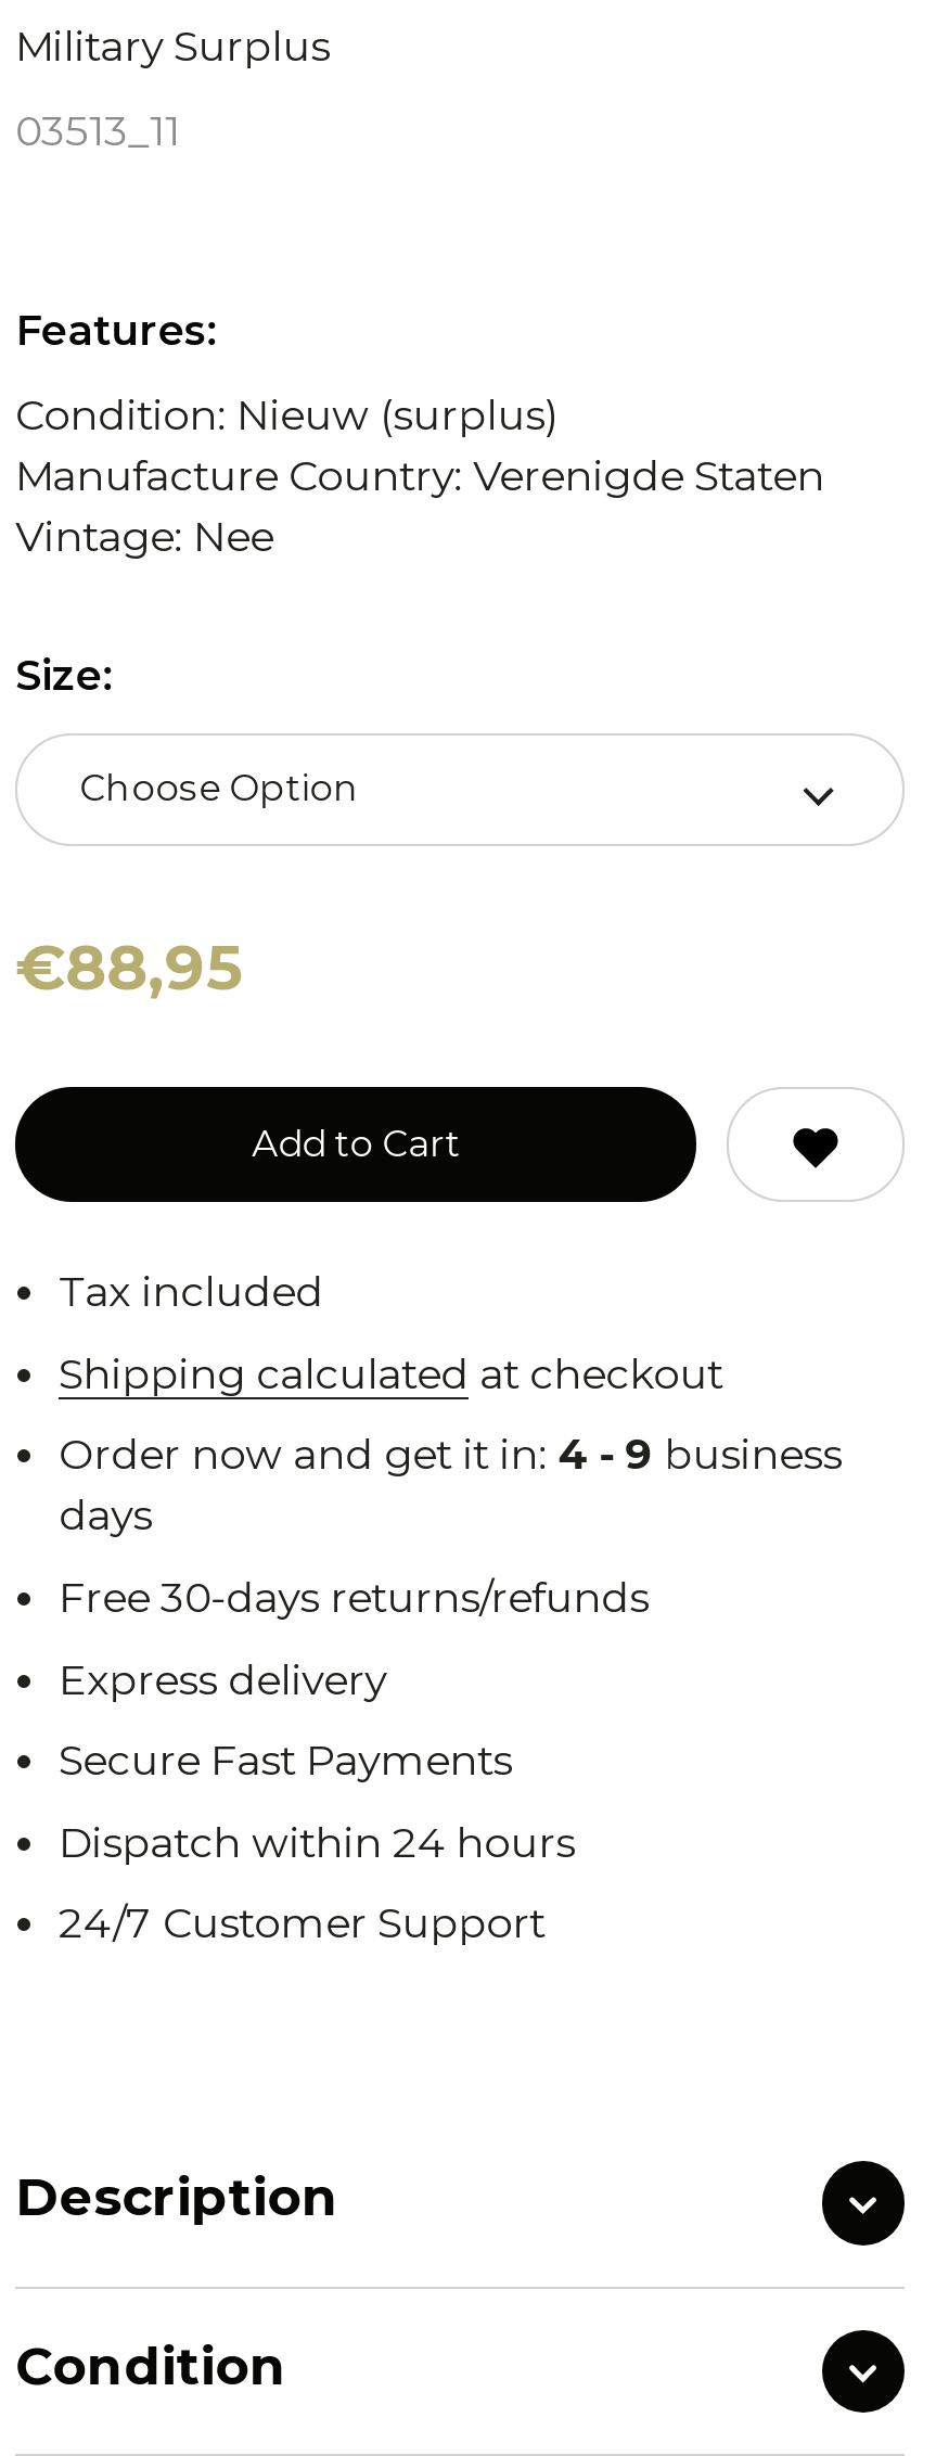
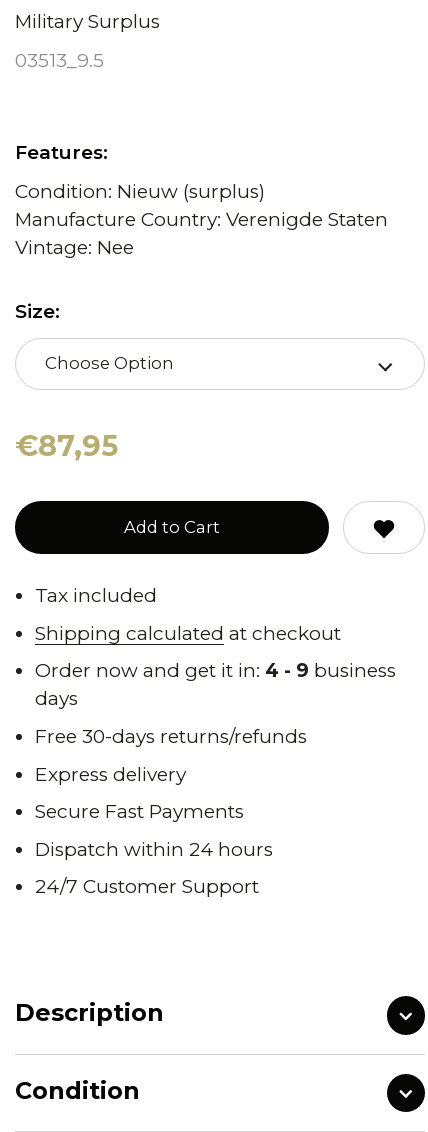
[15,106,180,156] 03513_11 -> [15,49,104,72] 03513_9.5
[15,929,243,1005] €88,95 -> [15,428,118,463] €87,95

